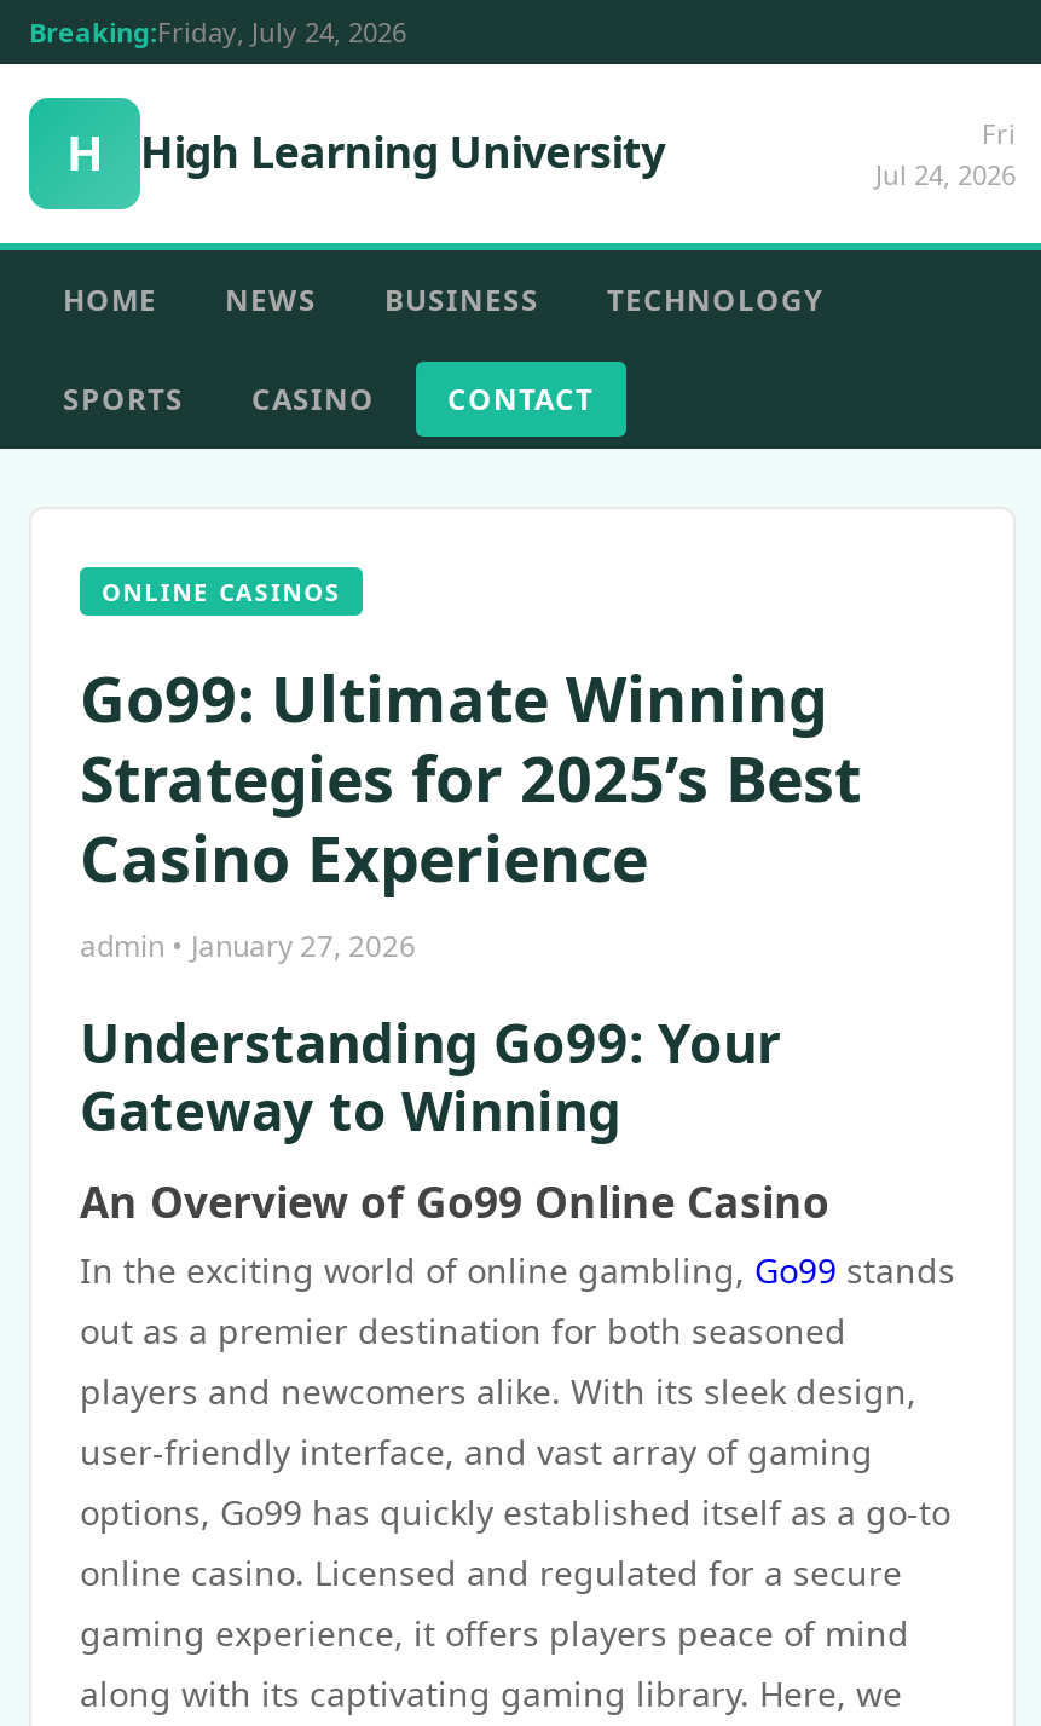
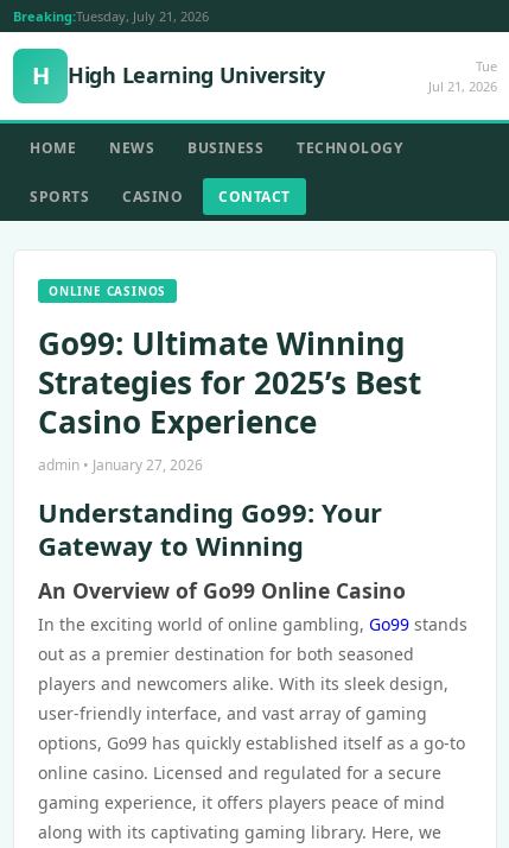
[29,13,406,50] Breaking:Friday, July 24, 2026 -> [13,7,209,25] Breaking:Tuesday, July 21, 2026
[875,115,1016,192] Fri | Jul 24, 2026 -> [428,57,497,95] Tue | Jul 21, 2026

